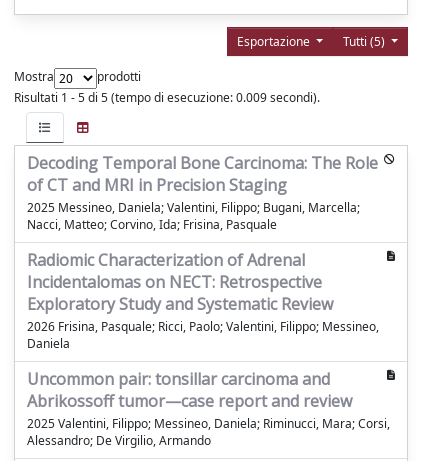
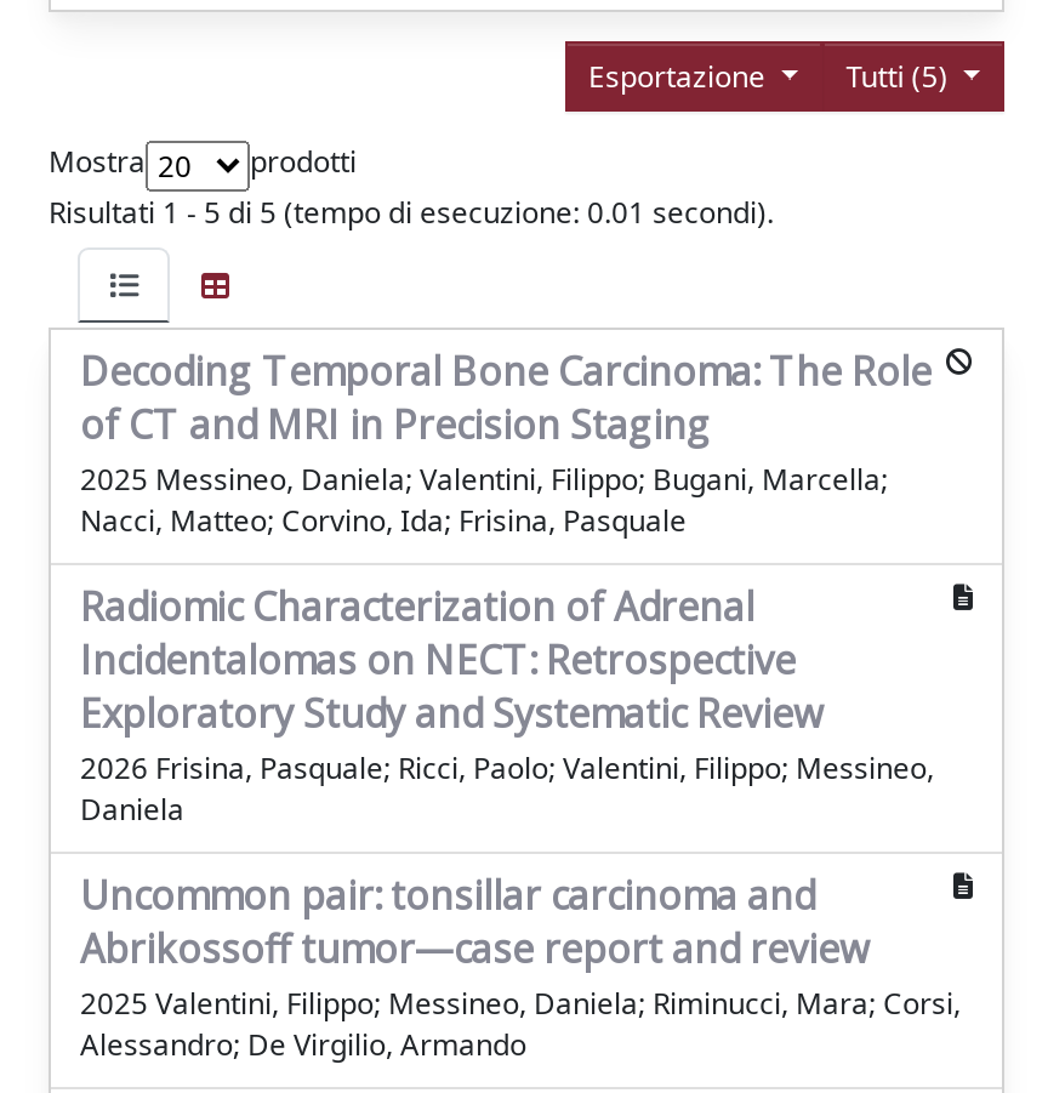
[14,89,320,106] Risultati 1 - 5 di 5 (tempo di esecuzione: 0.009 secondi). -> [49,192,774,233] Risultati 1 - 5 di 5 (tempo di esecuzione: 0.01 secondi).

